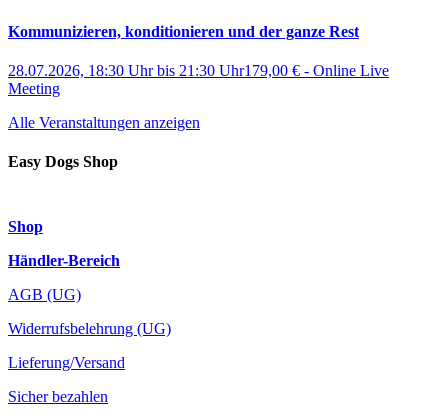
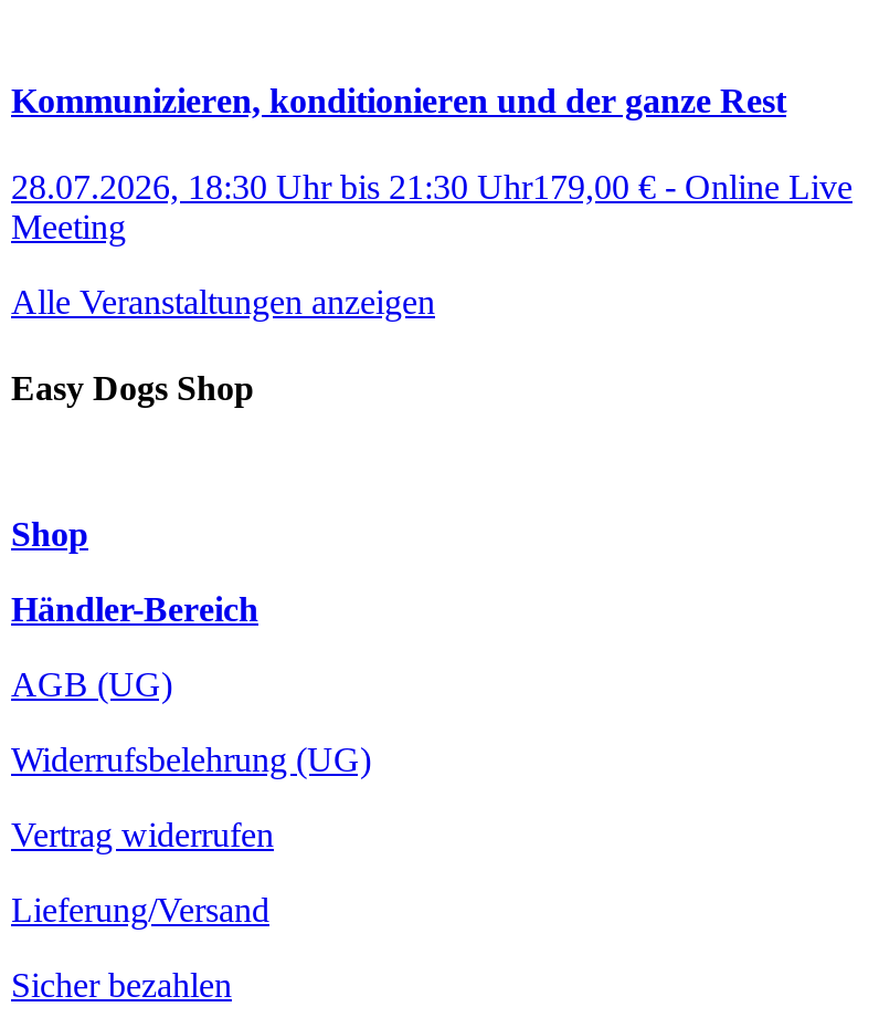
none -> [11,814,274,852] Vertrag widerrufen

